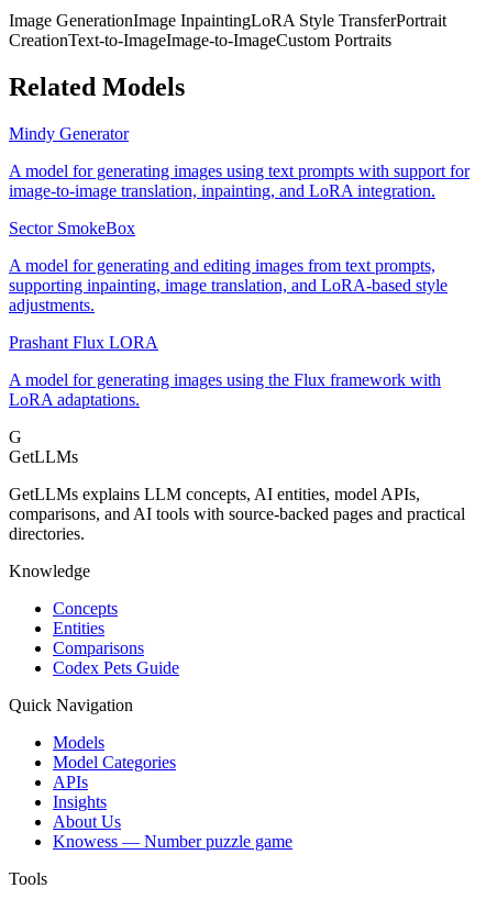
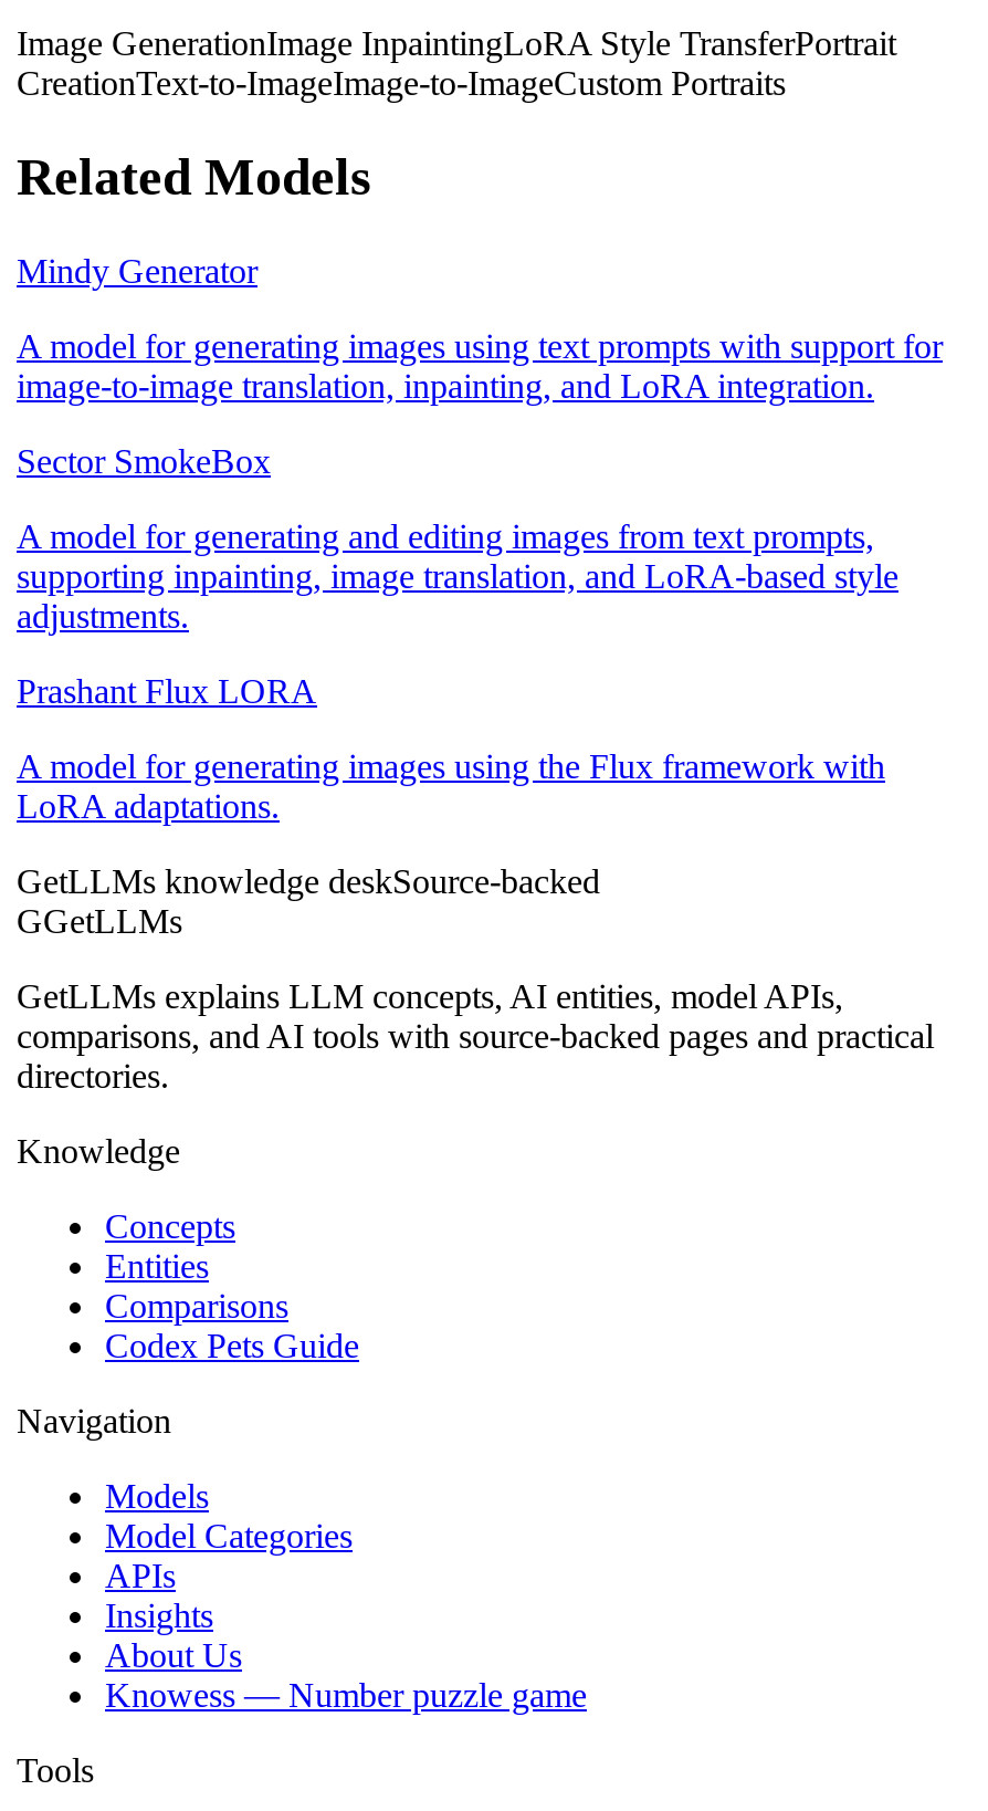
[9,428,78,466] G | GetLLMs -> [17,863,600,940] GetLLMs knowledge deskSource-backed | GGetLLMs
[9,696,133,715] Quick Navigation -> [17,1402,171,1440] Navigation

